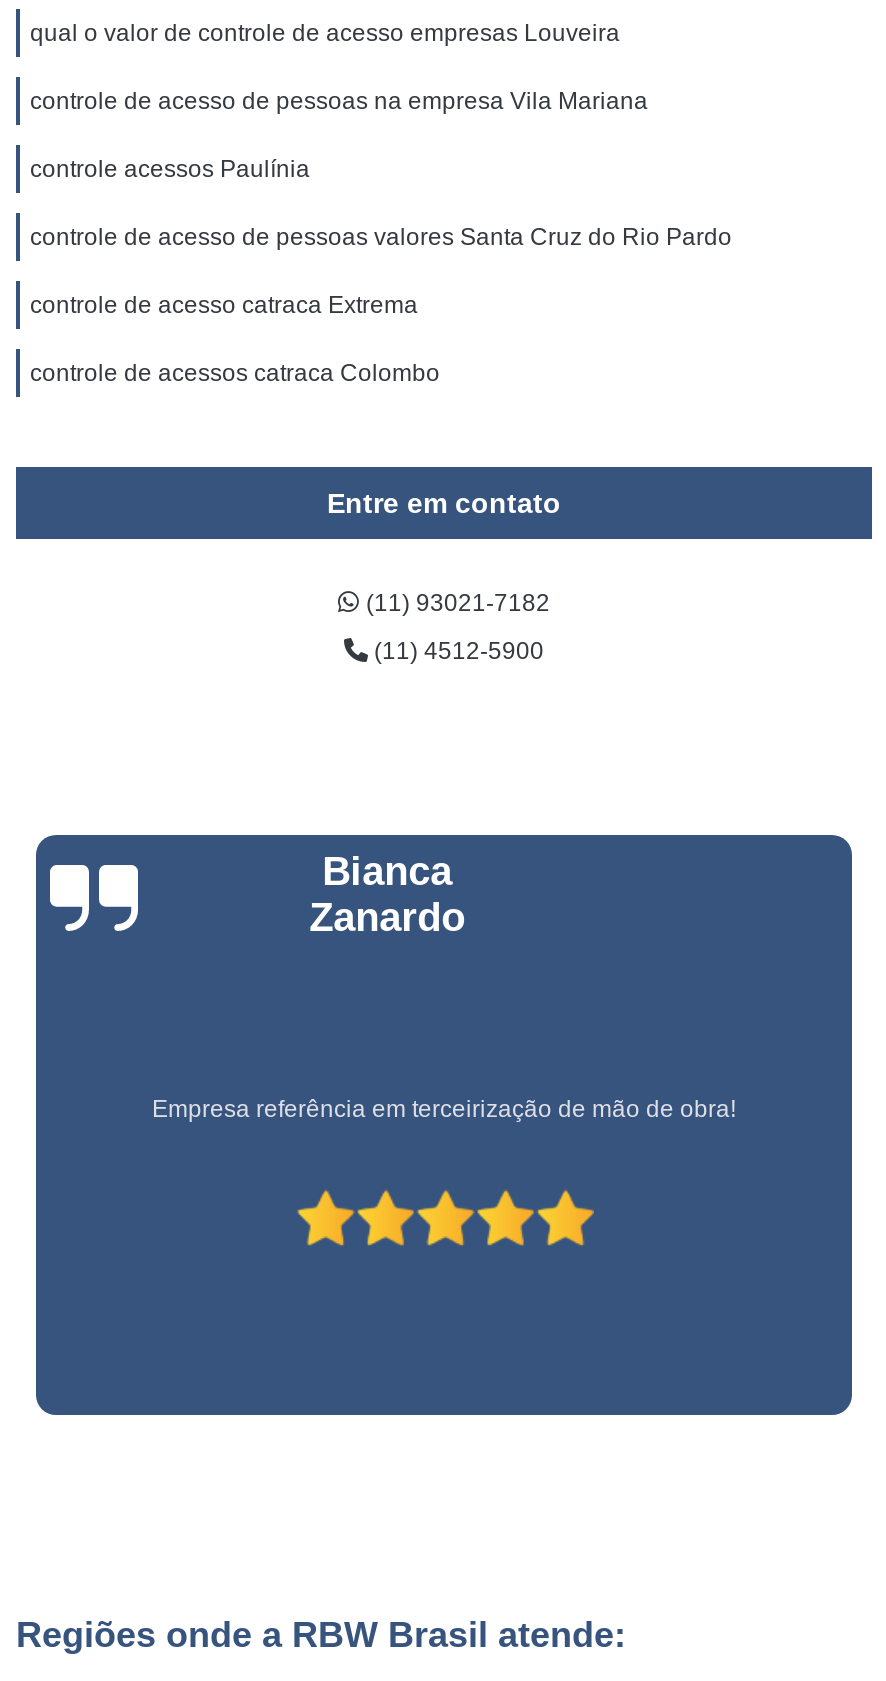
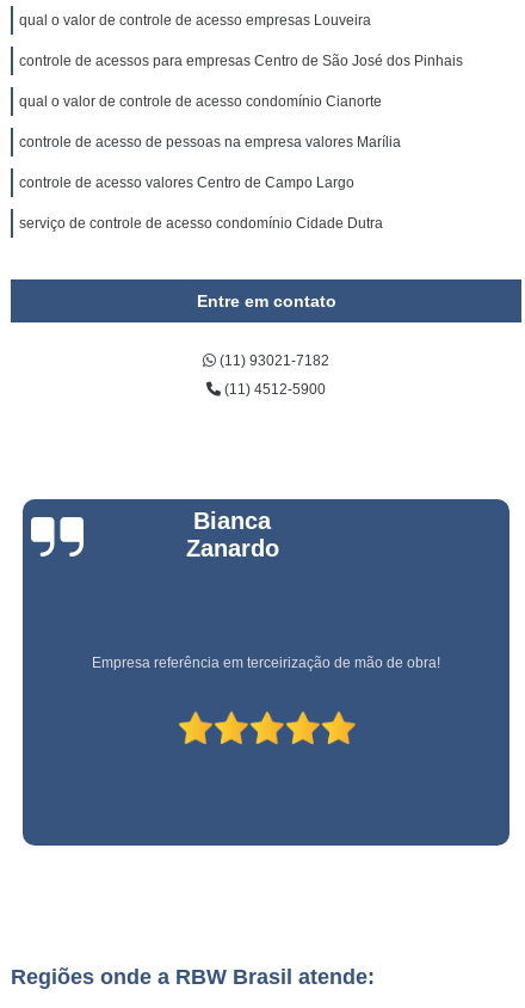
[30,87,648,115] controle de acesso de pessoas na empresa Vila Mariana -> [19,53,463,69] controle de acessos para empresas Centro de São José dos Pinhais
[30,155,310,183] controle acessos Paulínia -> [19,93,382,110] qual o valor de controle de acesso condomínio Cianorte
[30,223,732,251] controle de acesso de pessoas valores Santa Cruz do Rio Pardo -> [19,134,401,150] controle de acesso de pessoas na empresa valores Marília
[30,291,418,319] controle de acesso catraca Extrema -> [19,174,354,191] controle de acesso valores Centro de Campo Largo
[30,359,440,387] controle de acessos catraca Colombo -> [19,215,383,232] serviço de controle de acesso condomínio Cidade Dutra

